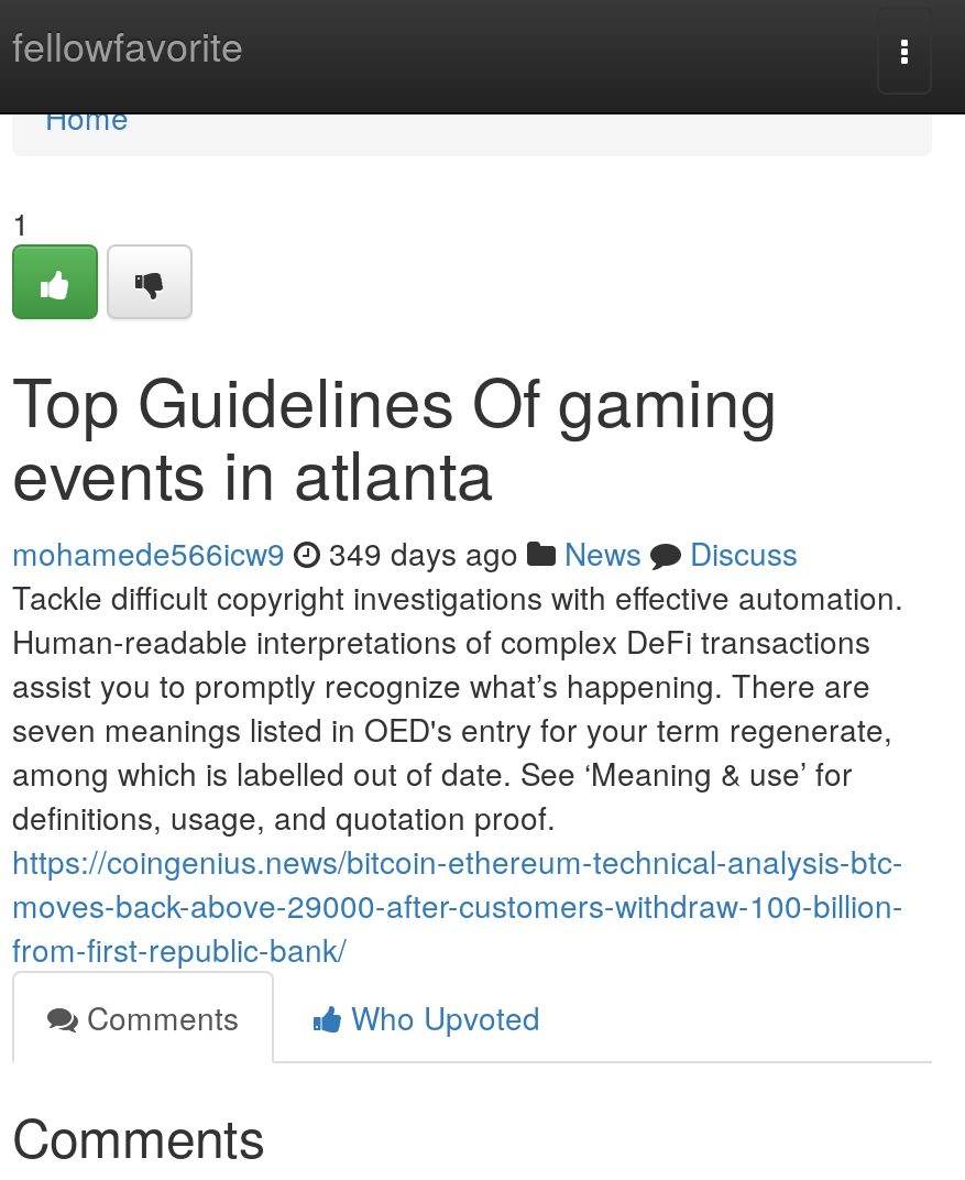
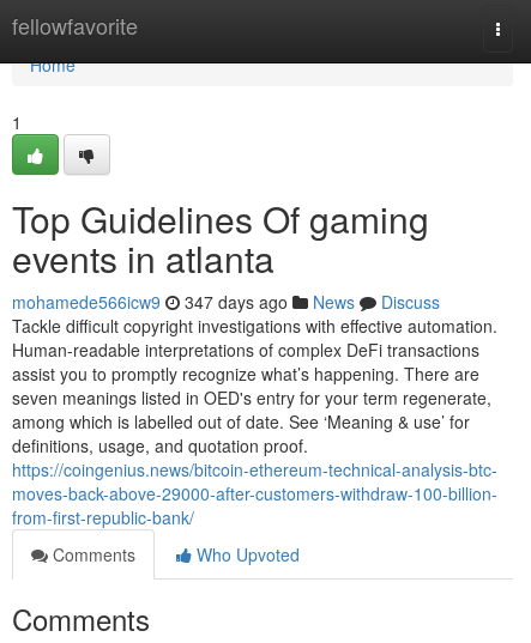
[12,531,798,575] mohamede566icw9 349 days ago News Discuss -> [12,290,440,314] mohamede566icw9 347 days ago News Discuss

